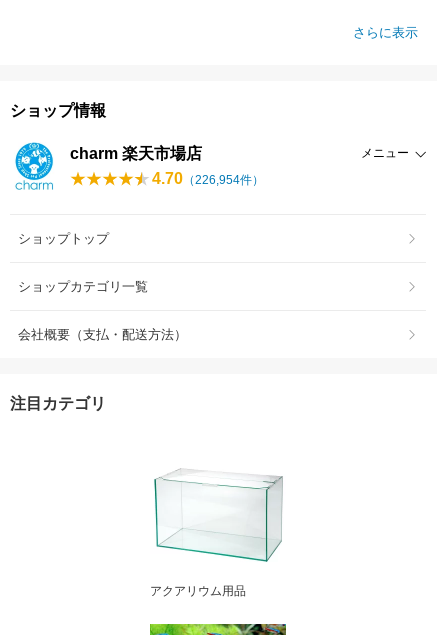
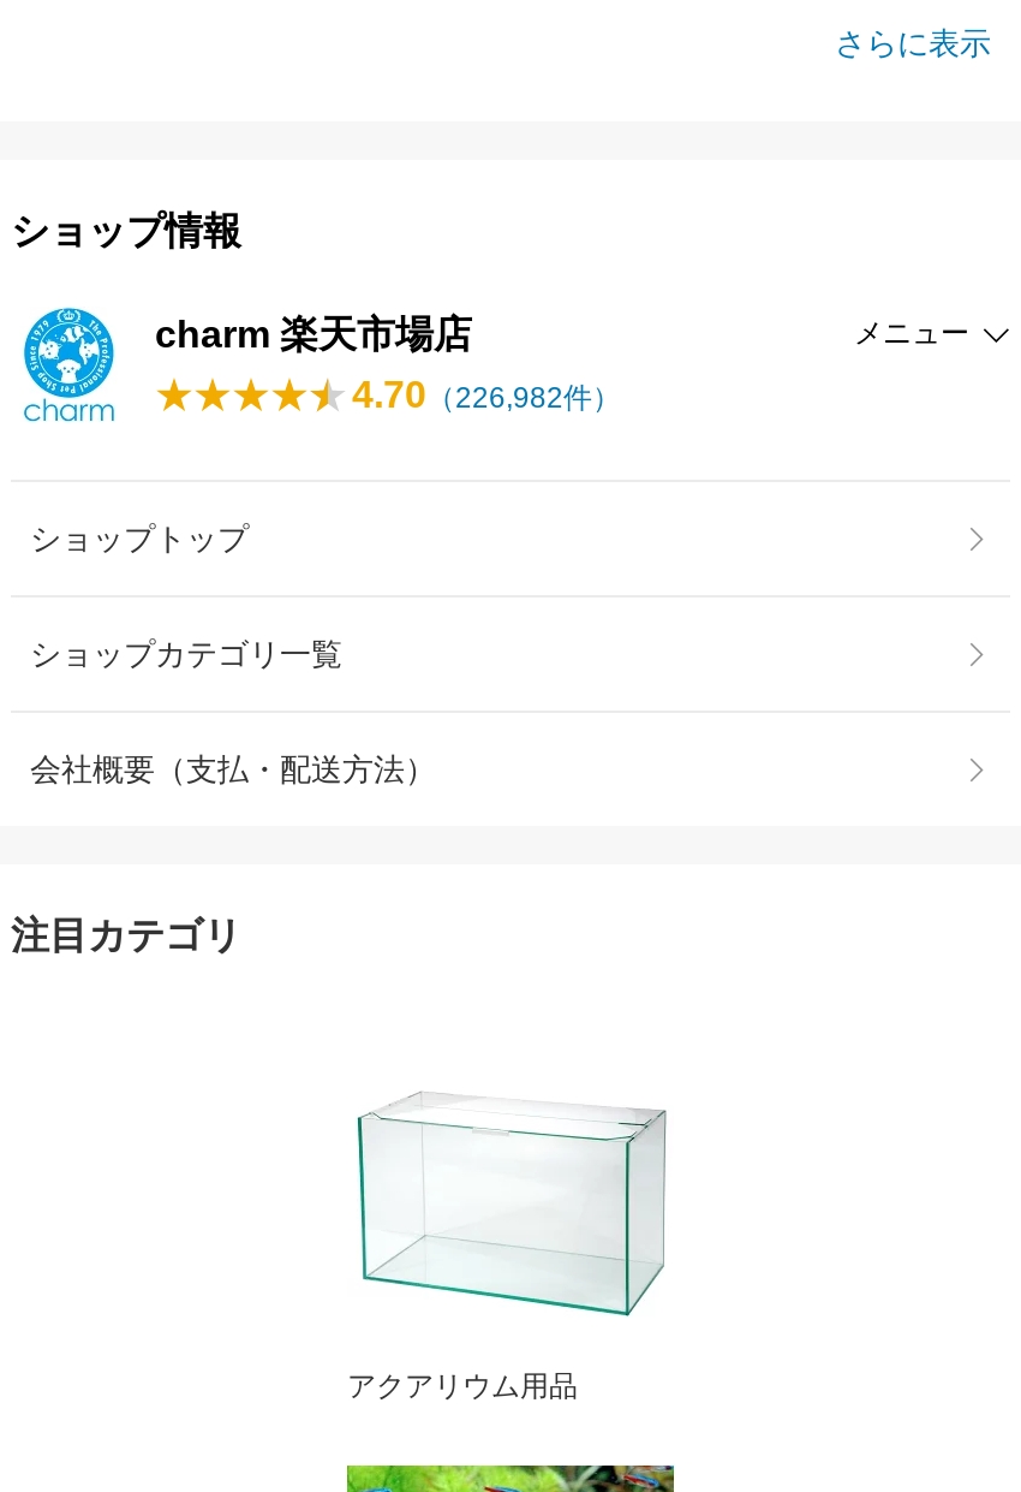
[152,170,264,187] 4.70（226,954件） -> [352,374,621,415] 4.70（226,982件）

